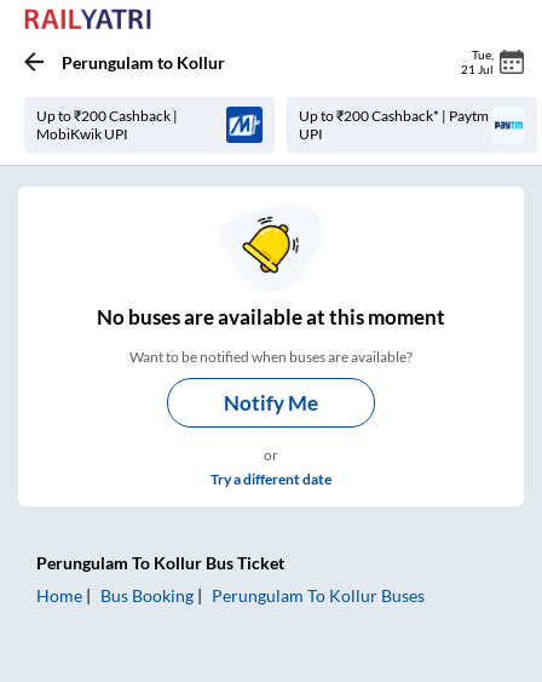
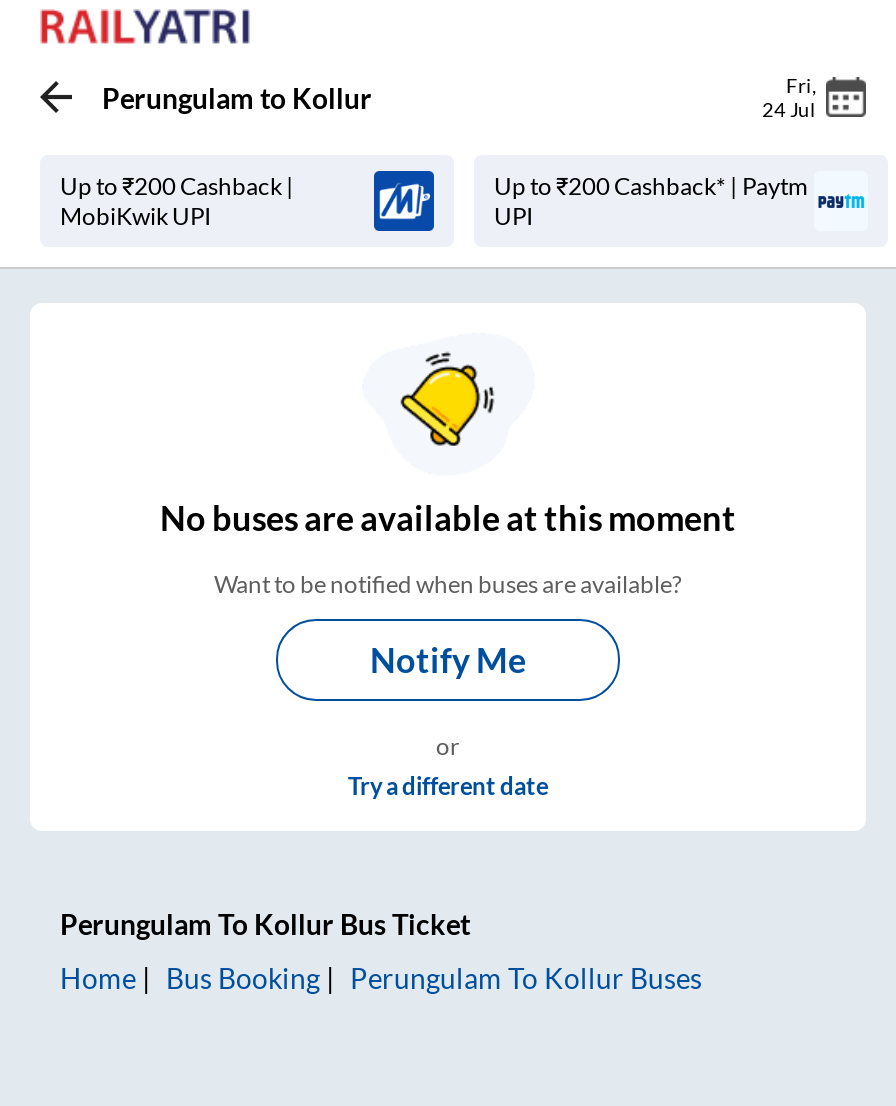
[461,47,494,76] Tue | 21 Jul -> [762,73,816,121] Fri | 24 Jul

